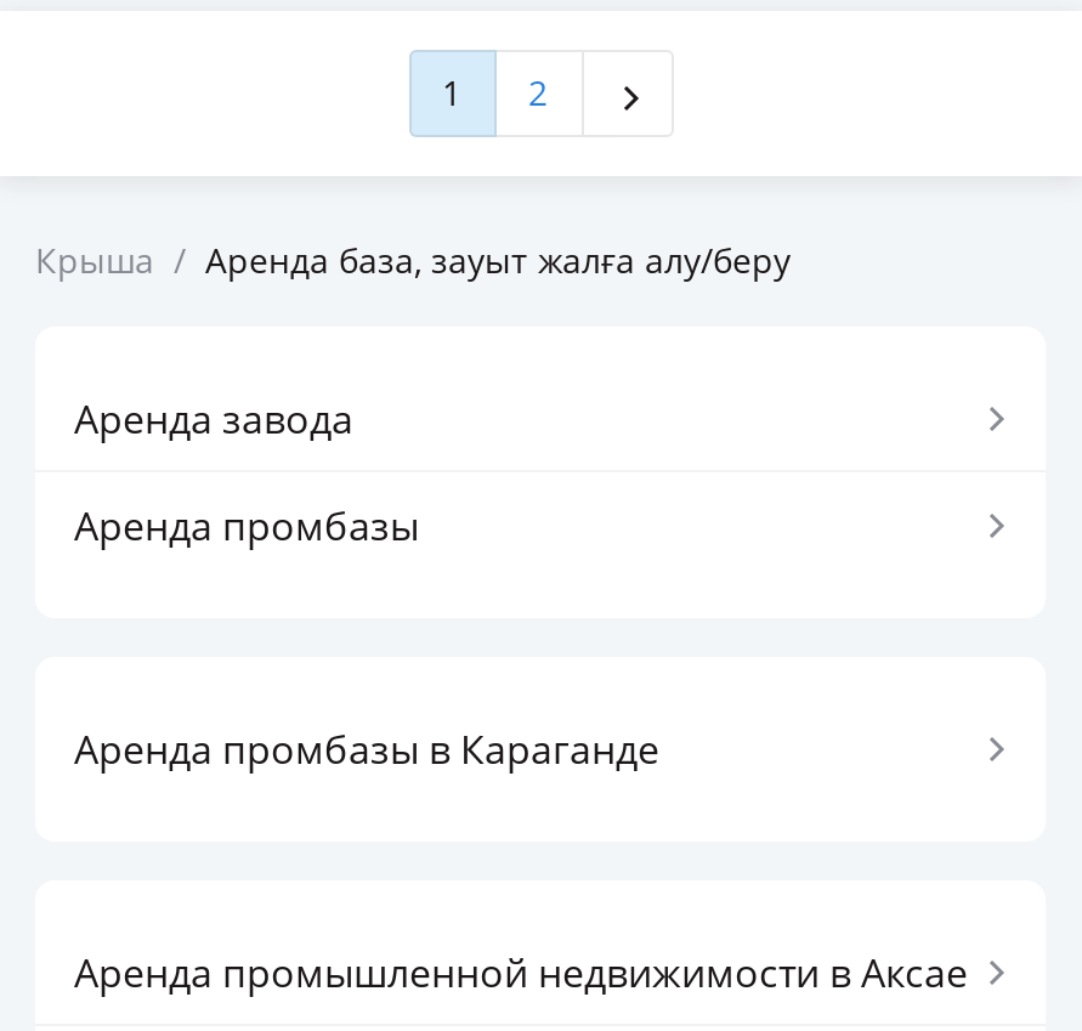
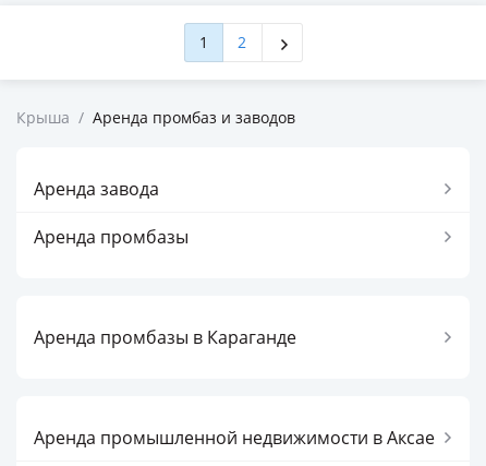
[35,237,791,283] Крыша / Аренда база, зауыт жалға алу/беру -> [16,107,295,128] Крыша / Аренда промбаз и заводов

